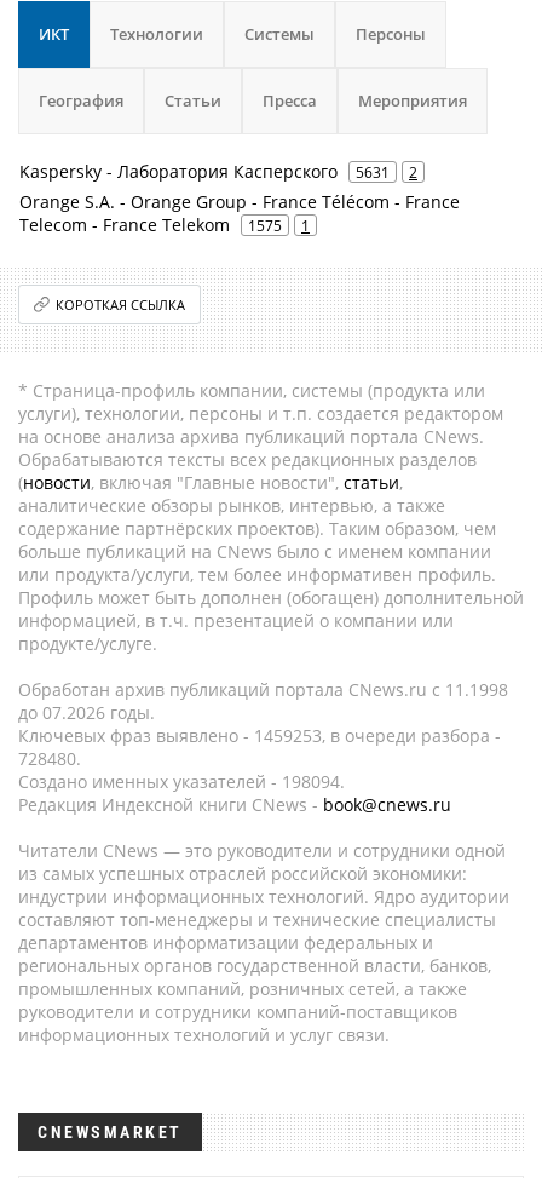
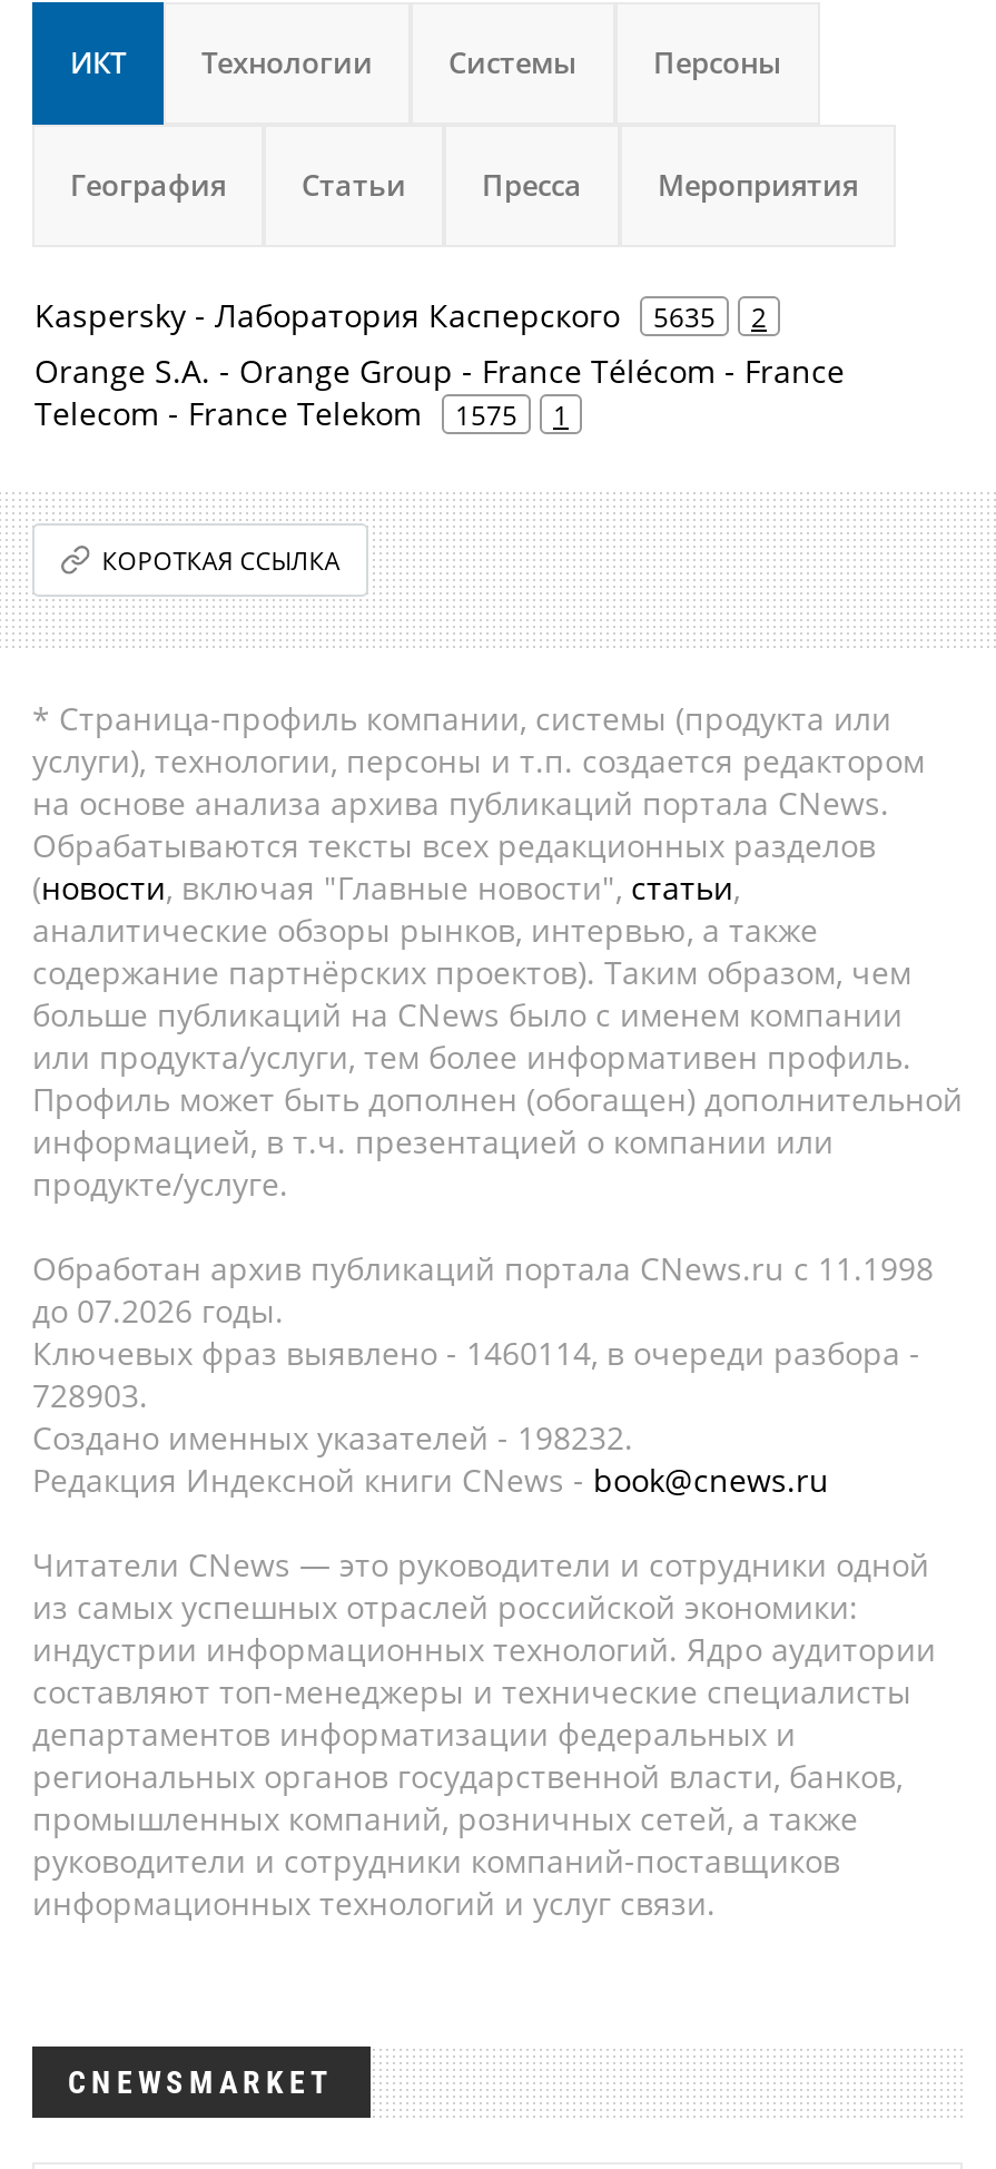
[19,160,417,183] Kaspersky - Лаборатория Касперского 5631 2 -> [34,294,767,336] Kaspersky - Лаборатория Касперского 5635 2
[18,724,501,747] Ключевых фраз выявлено - 1459253, в очереди разбора - -> [32,1332,920,1374] Ключевых фраз выявлено - 1460114, в очереди разбора -
[18,747,81,770] 728480. -> [32,1374,148,1416] 728903.
[18,770,345,793] Создано именных указателей - 198094. -> [32,1416,633,1459] Создано именных указателей - 198232.

